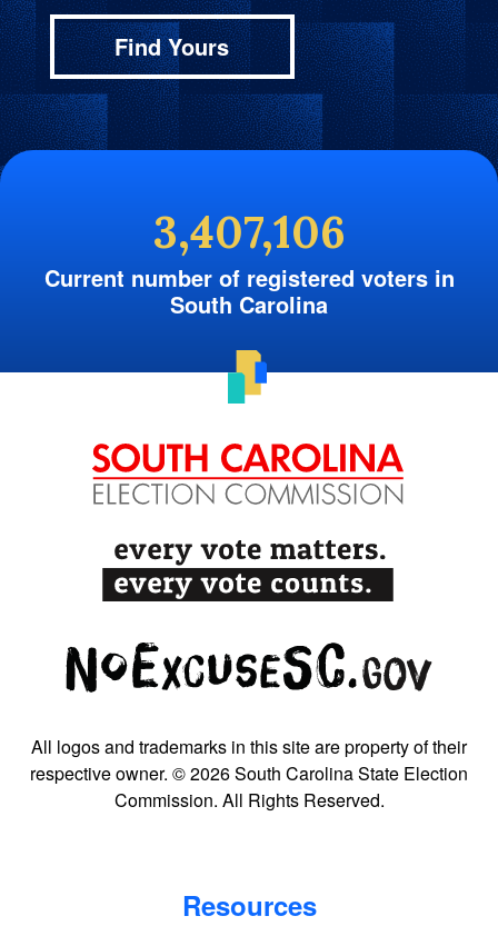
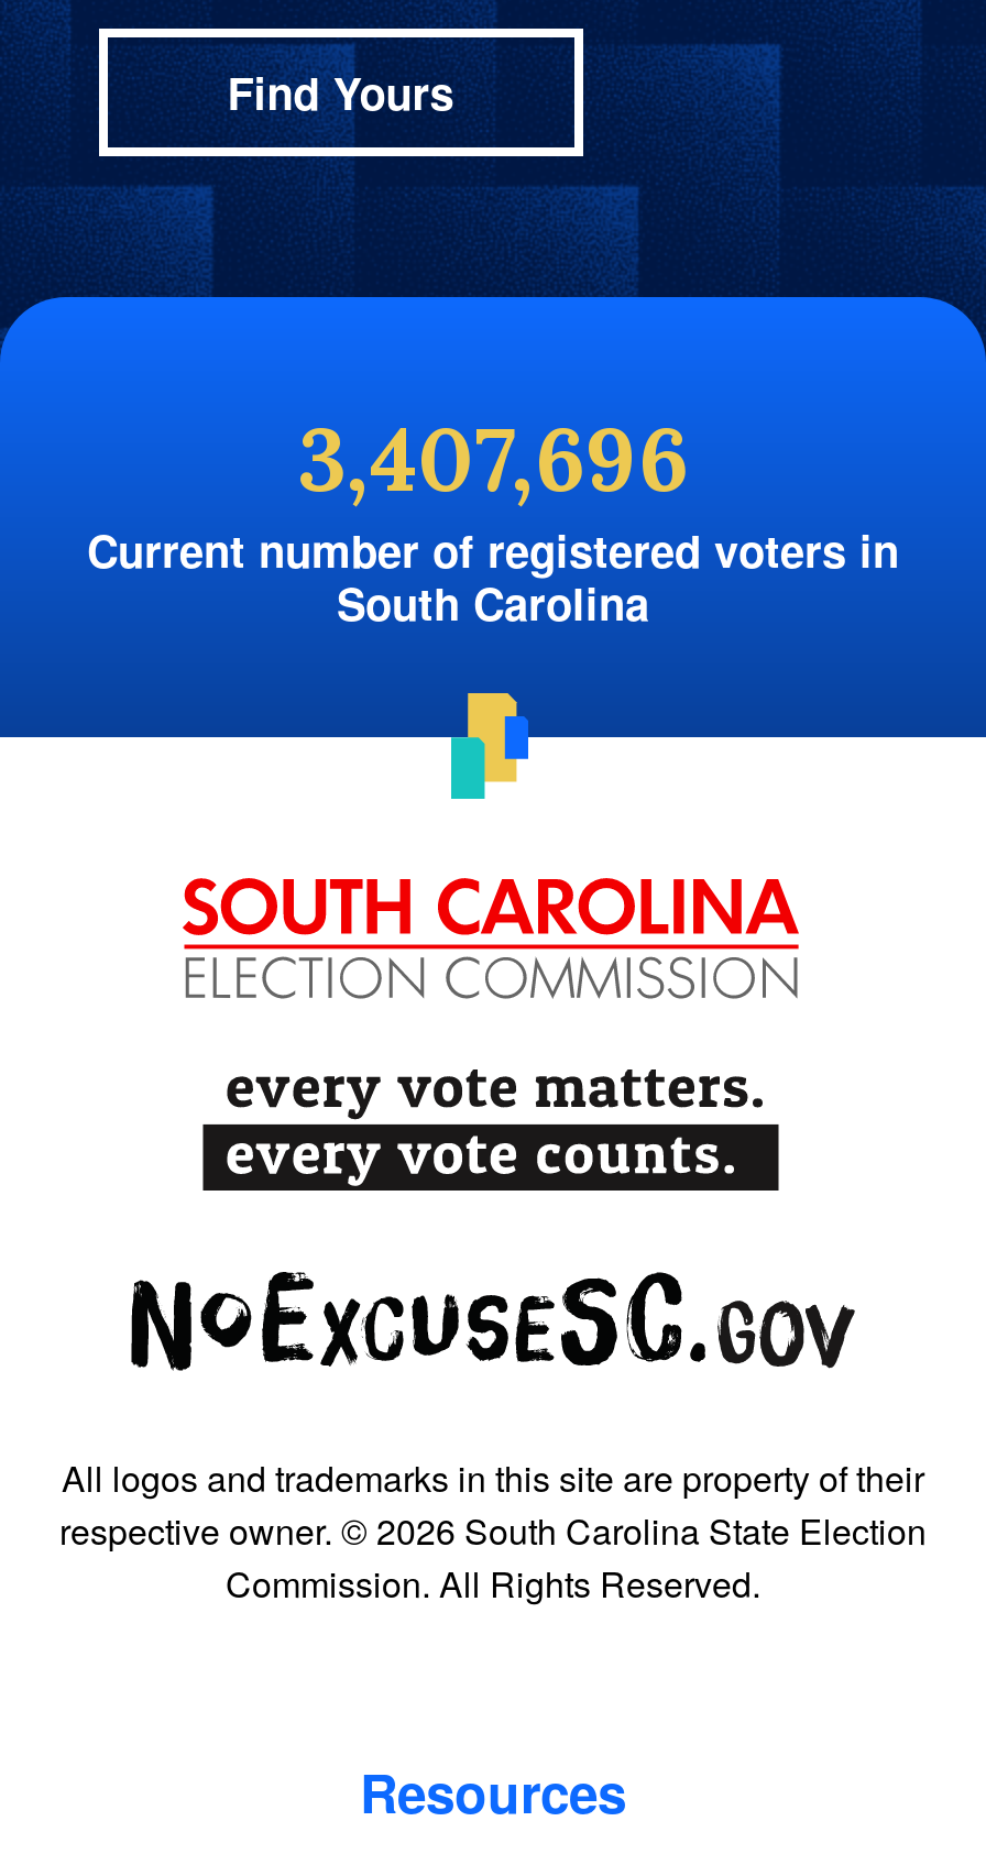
[153,204,345,260] 3,407,106 -> [297,403,689,515] 3,407,696

